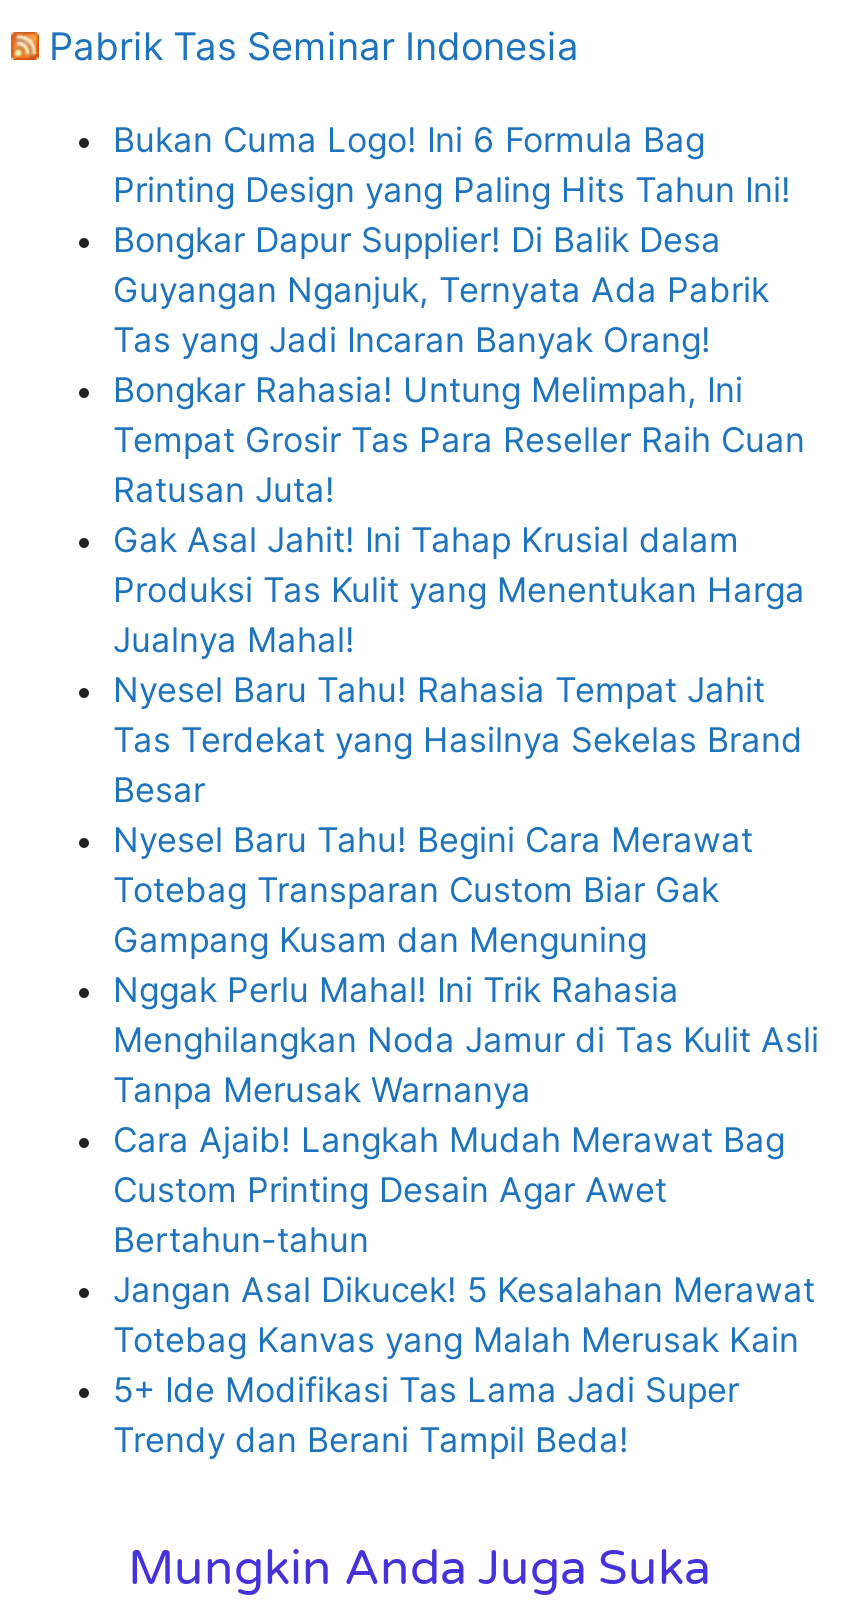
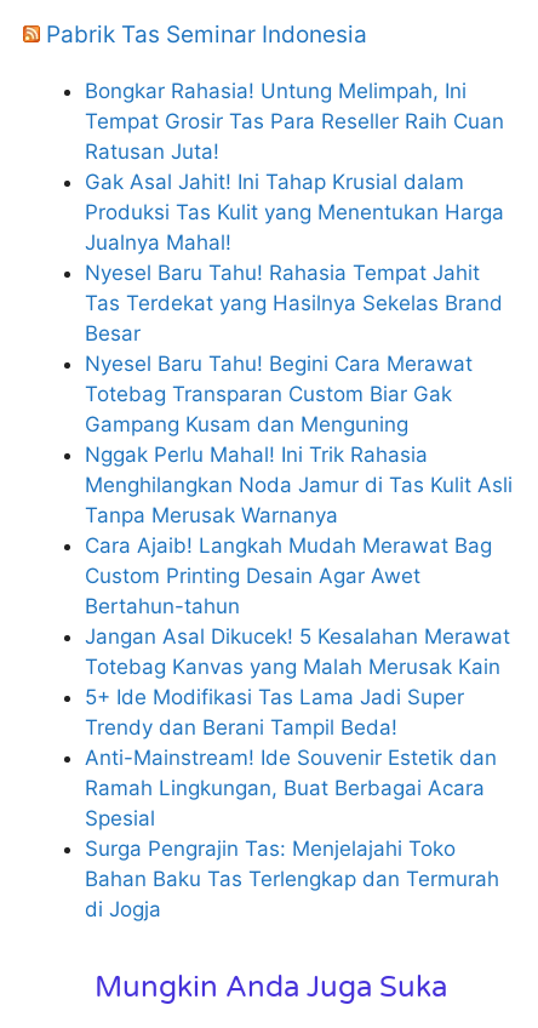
[113,120,791,360] Bukan Cuma Logo! Ini 6 Formula Bag | Printing Design yang Paling Hits Tahun Ini! | Bongkar Dapur Supplier! Di Balik Desa | Guyangan Nganjuk, Ternyata Ada Pabrik | Tas yang Jadi Incaran Banyak Orang! -> none
moved [113,370,819,1460] -> [85,79,513,739]: Bongkar Rahasia! Untung Melimpah, Ini | Tempat Grosir Tas Para Reseller Raih Cuan | Ratusan Juta! | ... | 5+ Ide Modifikasi Tas Lama Jadi Super | Trendy dan Berani Tampil Beda!
none -> [85,745,499,921] Anti-Mainstream! Ide Souvenir Estetik dan | Ramah Lingkungan, Buat Berbagai Acara | Spesial | Surga Pengrajin Tas: Menjelajahi Toko | Bahan Baku Tas Terlengkap dan Termurah | di Jogja

